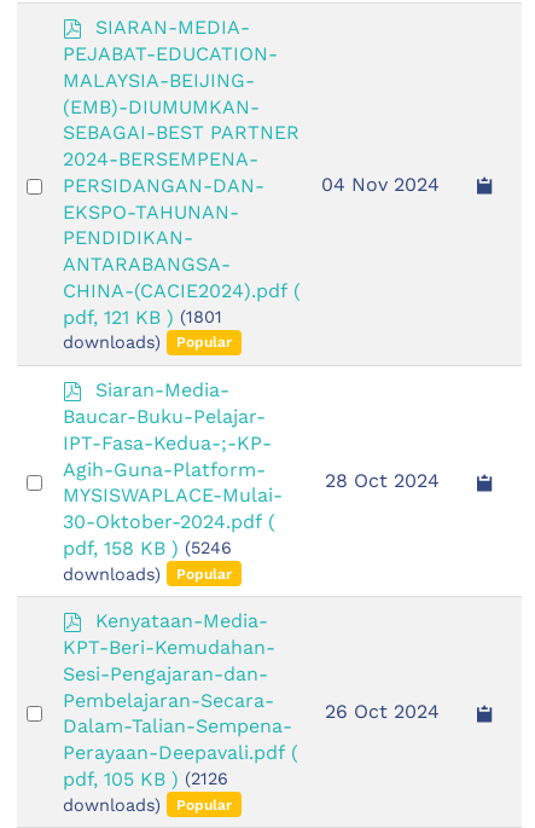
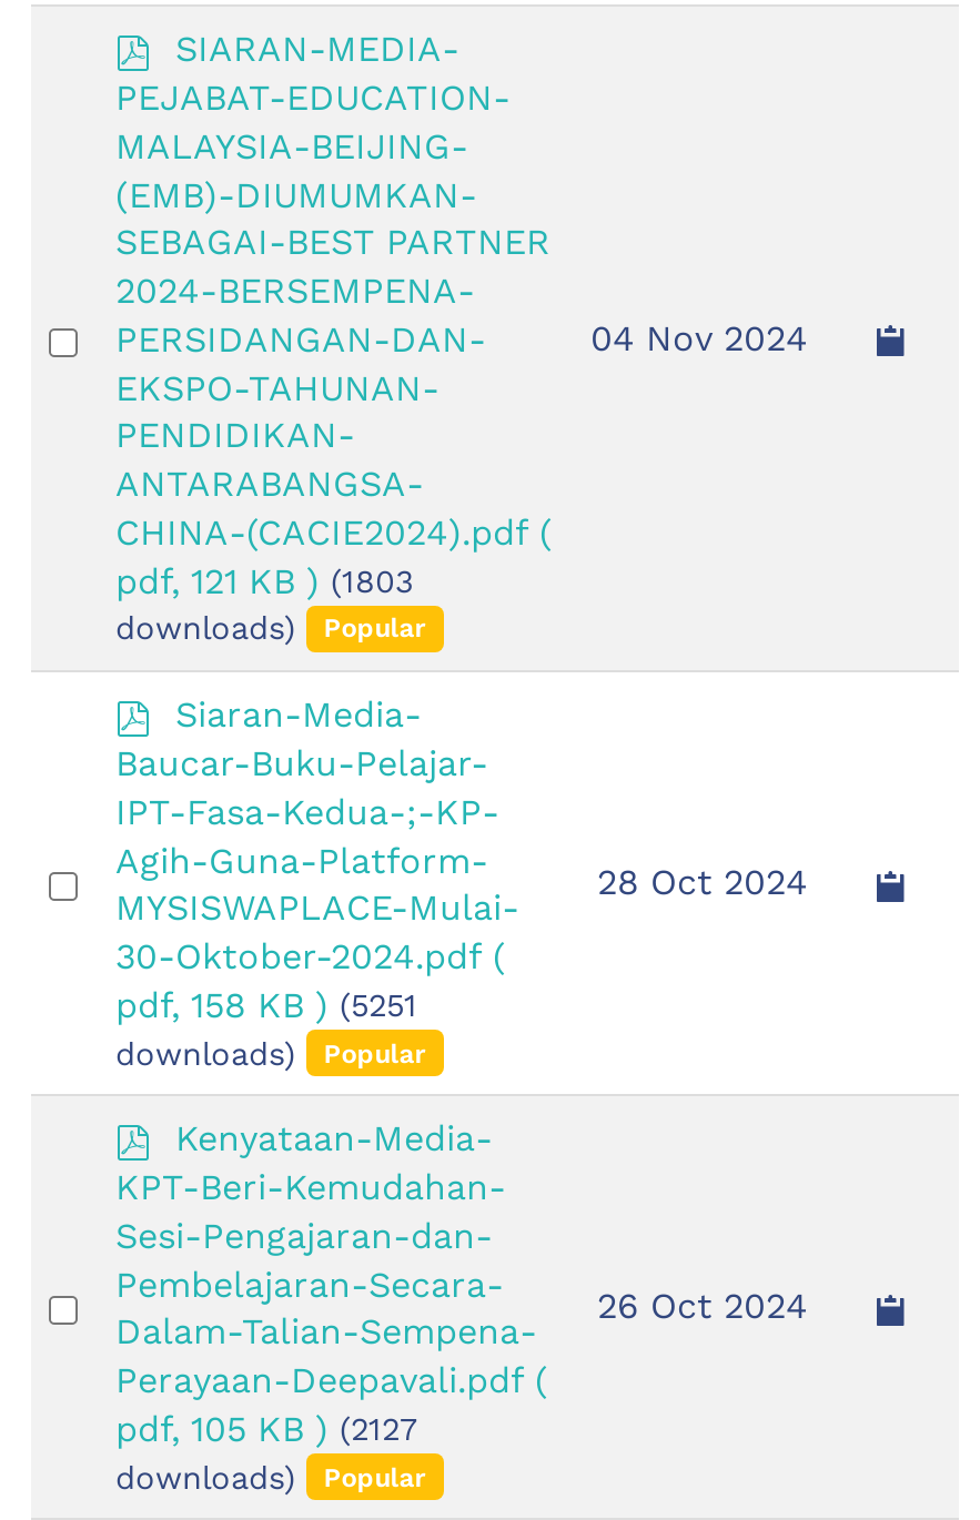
[63,305,222,328] pdf, 121 KB ) (1801 -> [115,559,413,601] pdf, 121 KB ) (1803
[63,536,232,559] pdf, 158 KB ) (5246 -> [115,983,417,1026] pdf, 158 KB ) (5251
[63,767,228,790] pdf, 105 KB ) (2126 -> [115,1407,417,1449] pdf, 105 KB ) (2127

